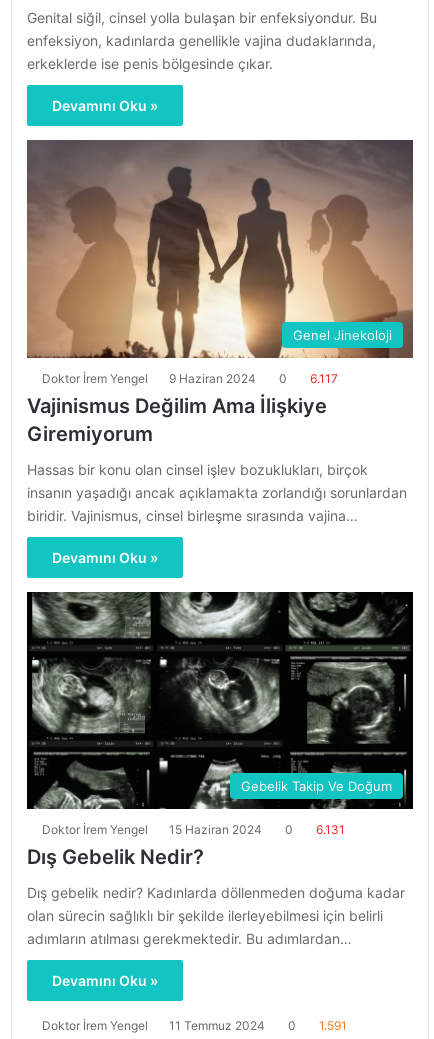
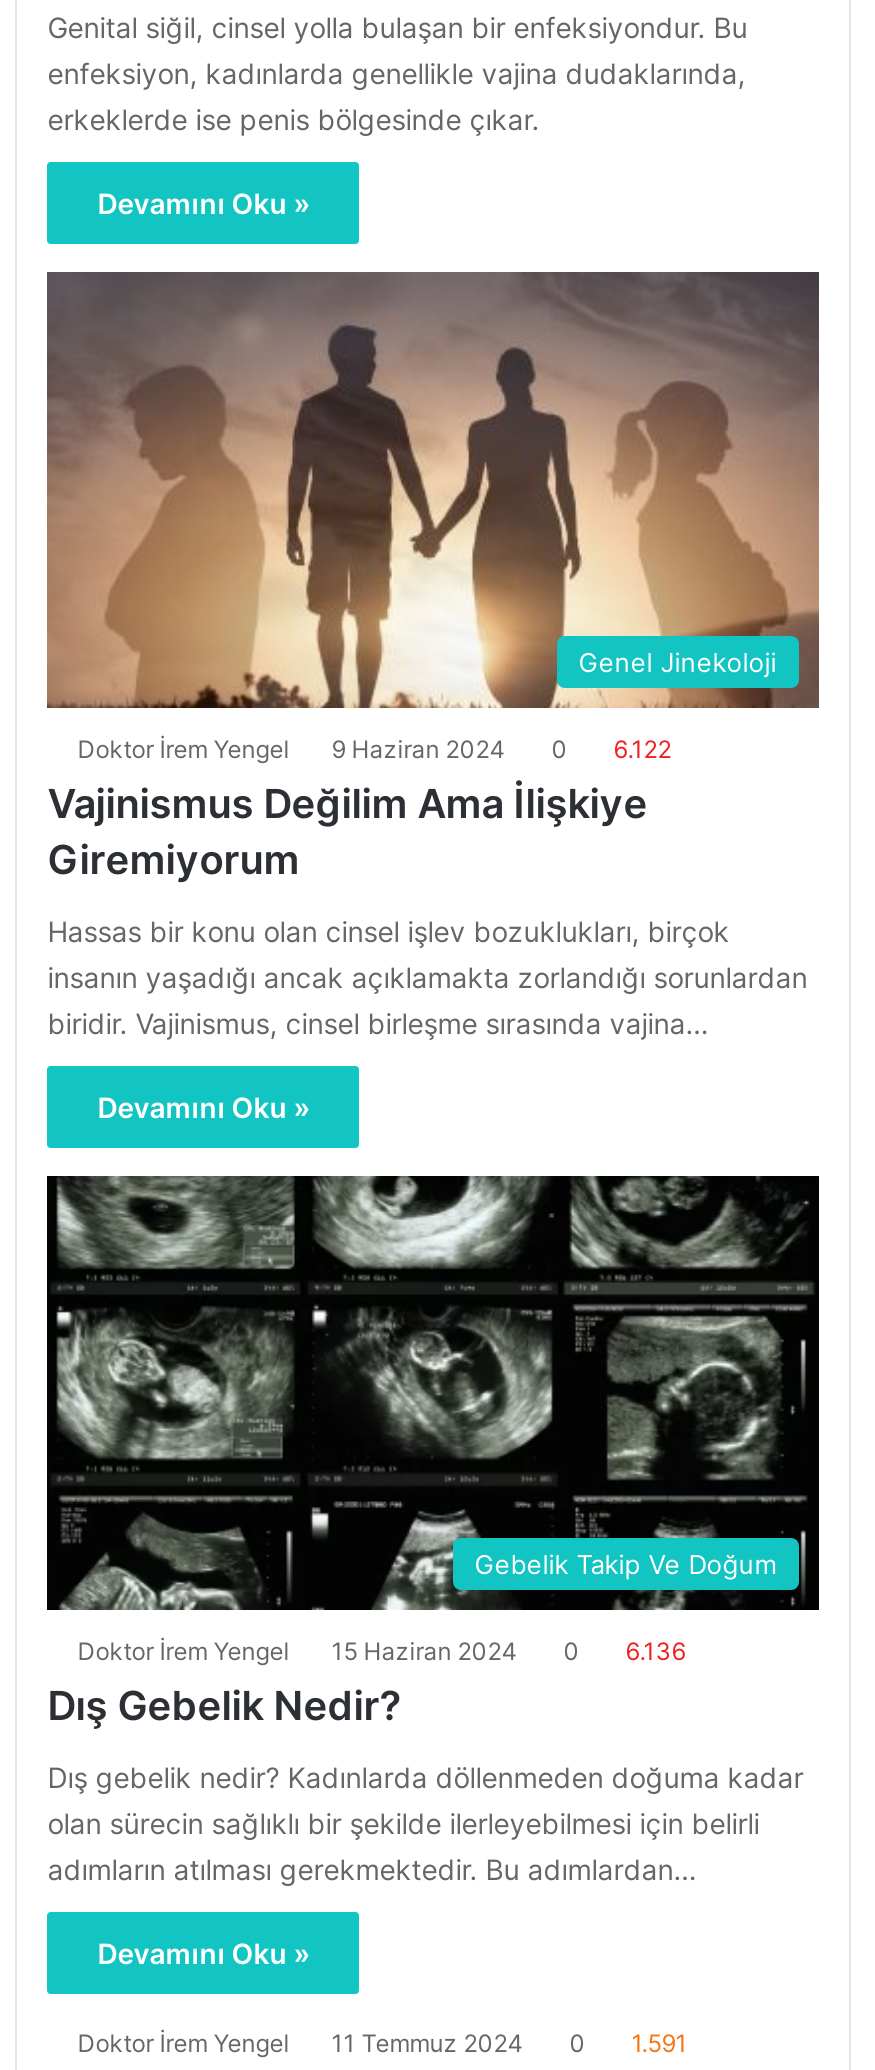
[42,371,338,386] Doktor İrem Yengel 9 Haziran 2024 0 6.117 -> [78,734,672,764] Doktor İrem Yengel 9 Haziran 2024 0 6.122
[42,822,345,837] Doktor İrem Yengel 15 Haziran 2024 0 6.131 -> [78,1636,686,1666] Doktor İrem Yengel 15 Haziran 2024 0 6.136

